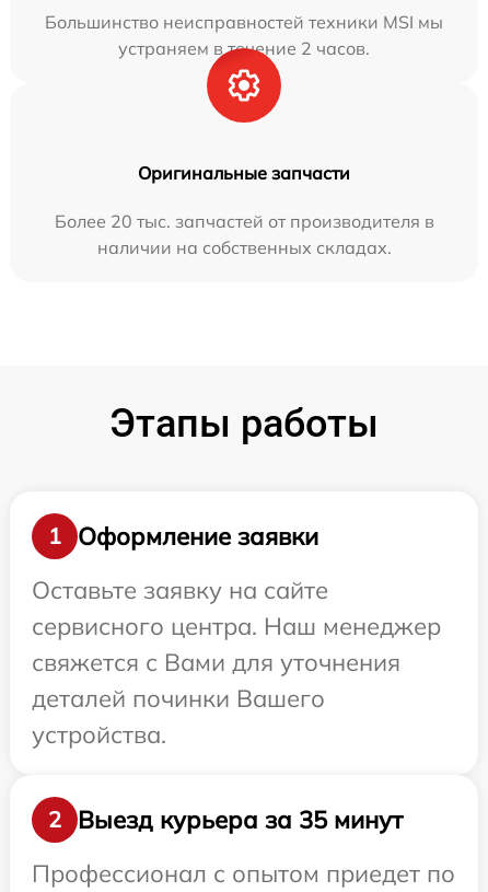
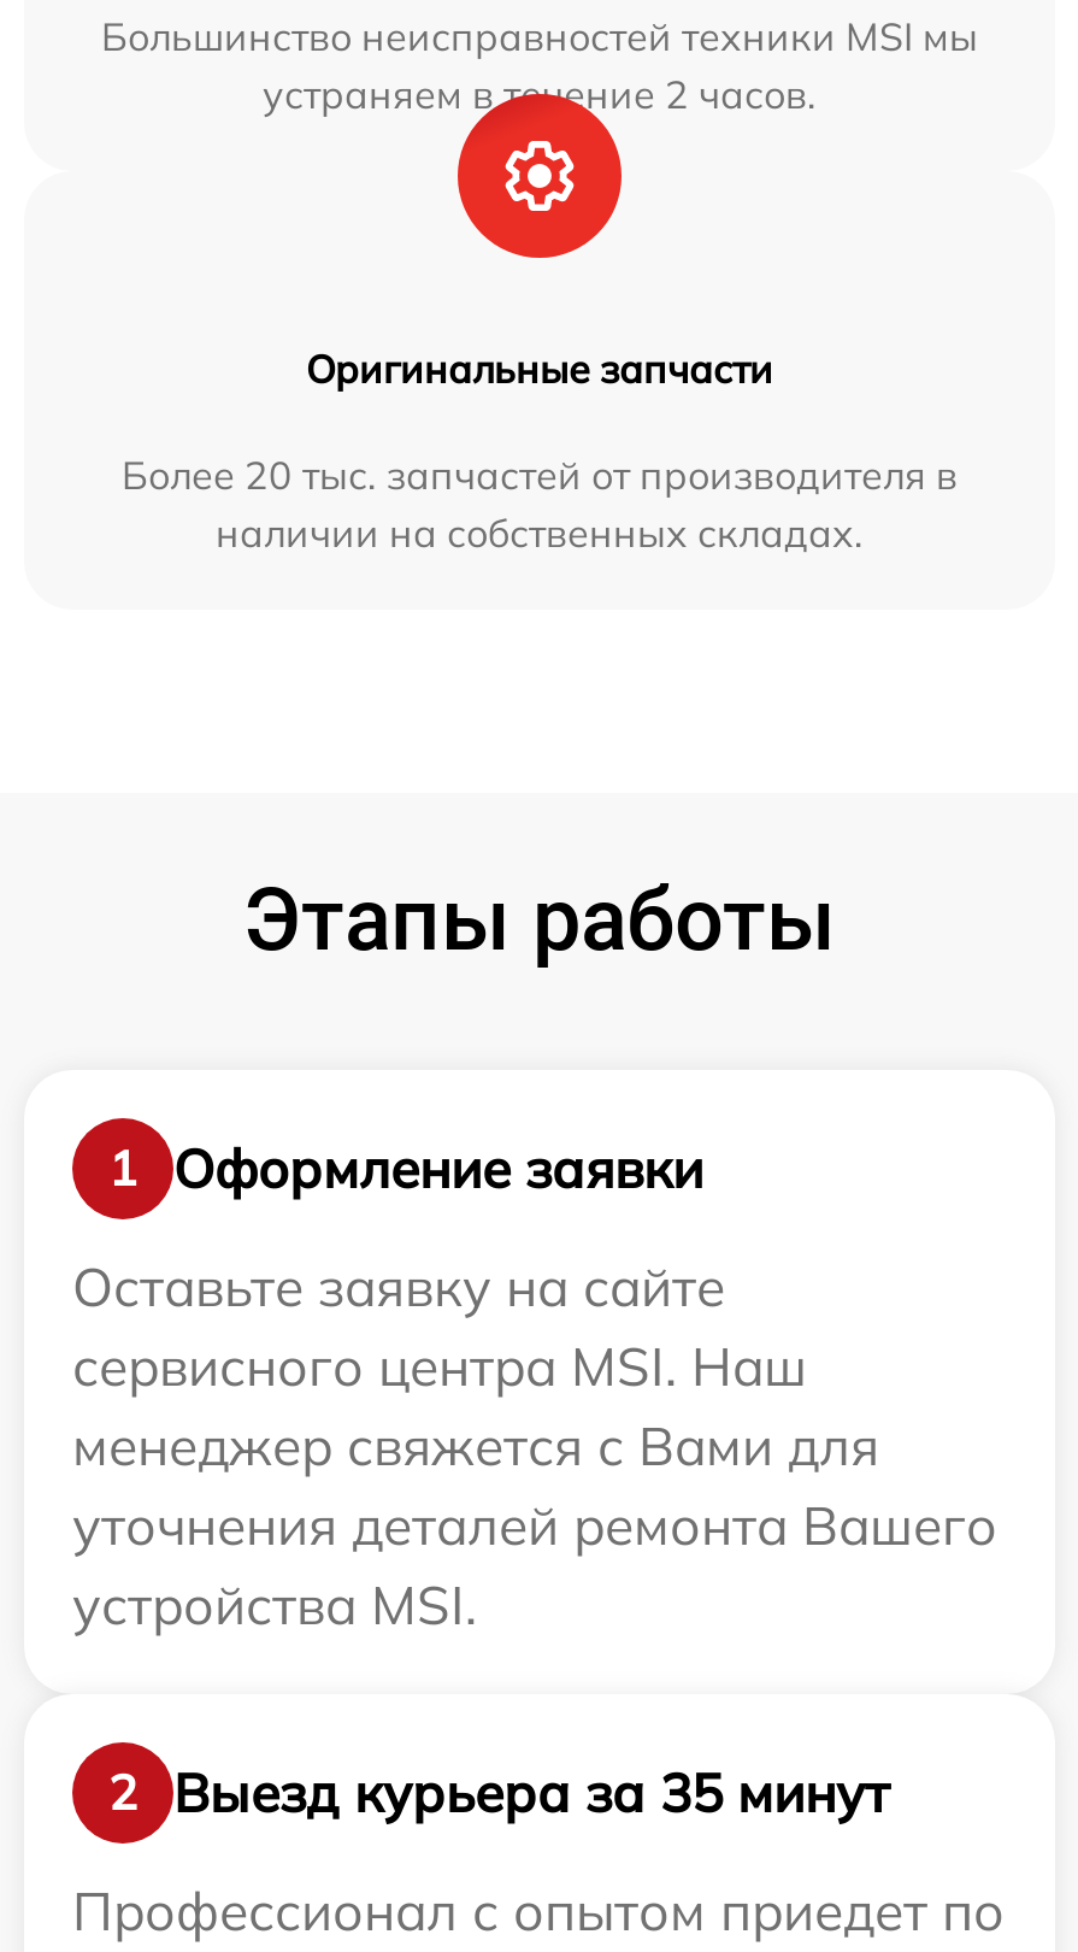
[32,611,441,750] сервисного центра. Наш менеджер | свяжется с Вами для уточнения | деталей починки Вашего | устройства. -> [72,1333,997,1639] сервисного центра MSI. Наш | менеджер свяжется с Вами для | уточнения деталей ремонта Вашего | устройства MSI.

